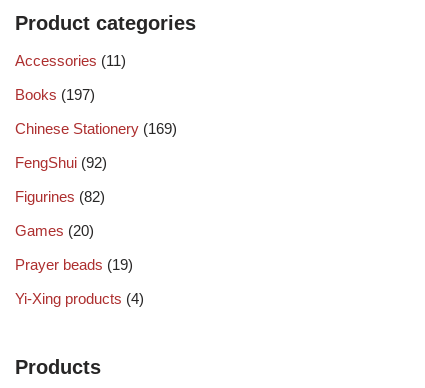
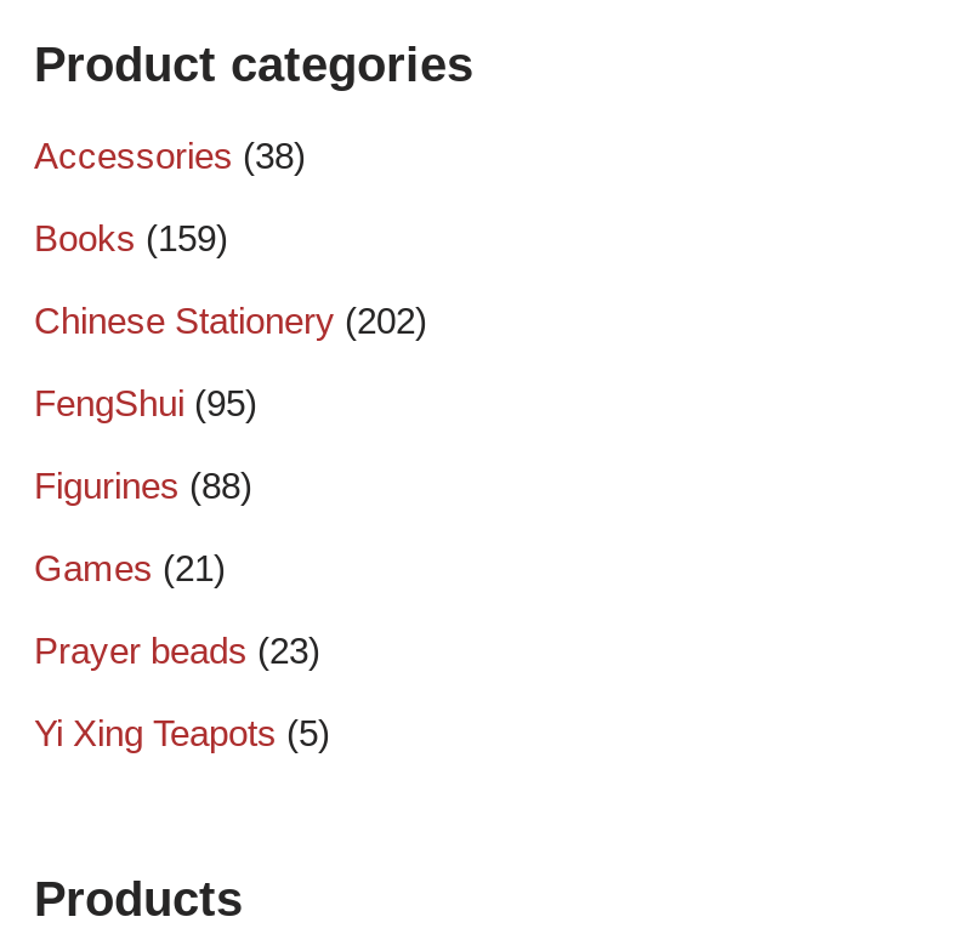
[15,52,126,69] Accessories (11) -> [34,135,306,176] Accessories (38)
[15,86,95,103] Books (197) -> [34,217,228,258] Books (159)
[15,120,177,137] Chinese Stationery (169) -> [34,300,427,341] Chinese Stationery (202)
[15,154,107,171] FengShui (92) -> [34,382,257,423] FengShui (95)
[15,188,105,205] Figurines (82) -> [34,465,252,506] Figurines (88)
[15,222,94,239] Games (20) -> [34,547,226,588] Games (21)
[15,256,133,273] Prayer beads (19) -> [34,630,320,671] Prayer beads (23)
[15,290,144,307] Yi-Xing products (4) -> [34,712,330,753] Yi Xing Teapots (5)

